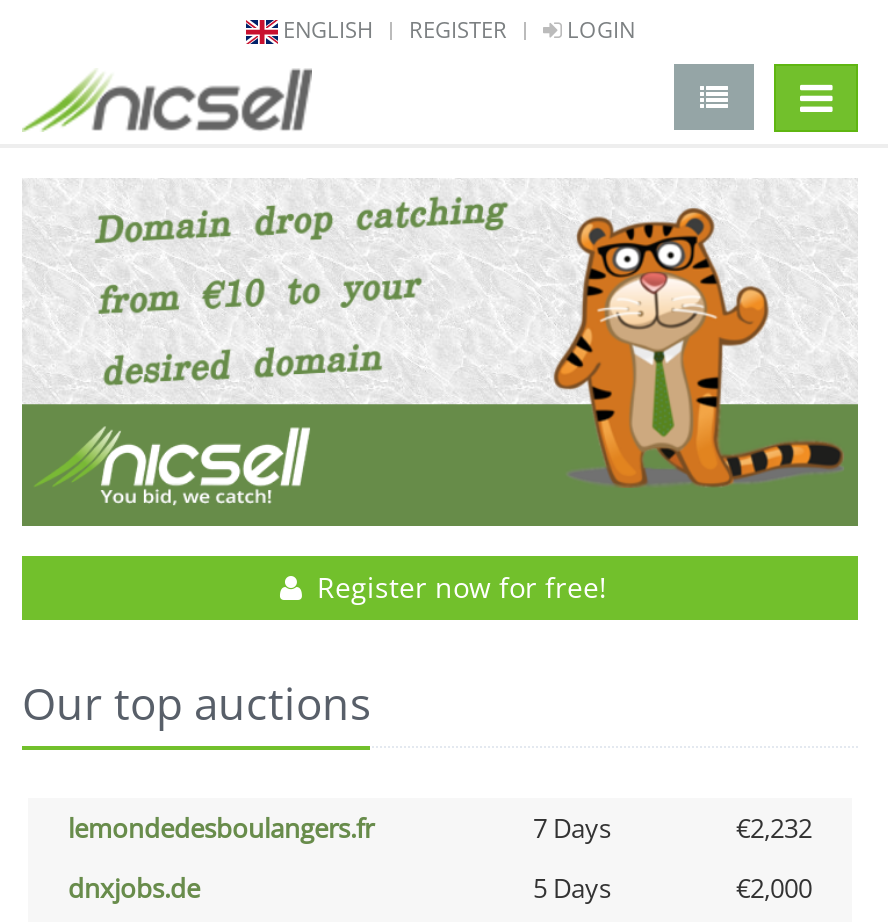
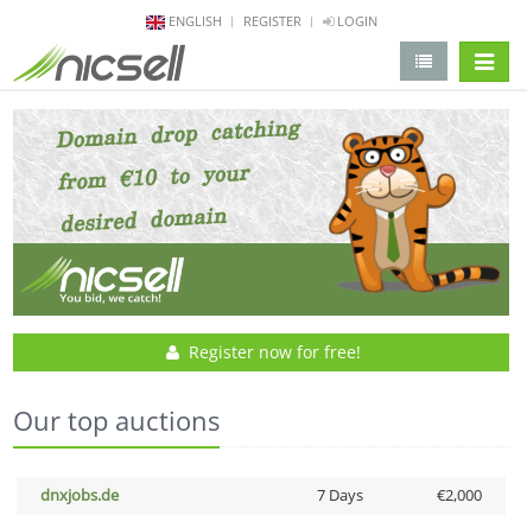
[68,810,812,846] lemondedesboulangers.fr | 7 Days | €2,232 -> none
[533,870,611,906] 5 Days -> [316,484,363,506] 7 Days

